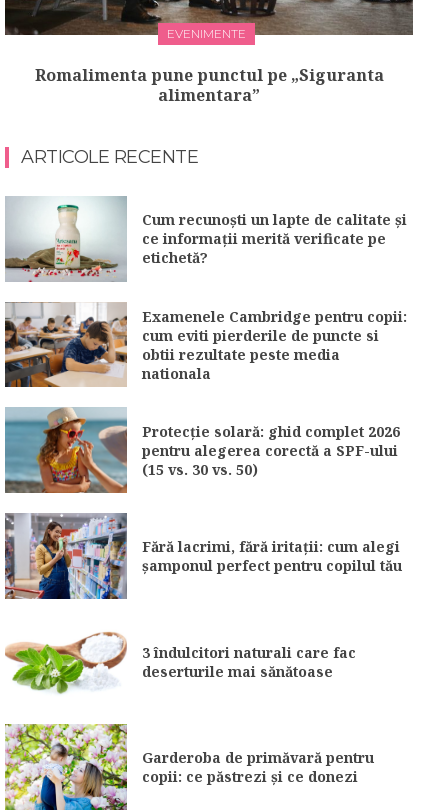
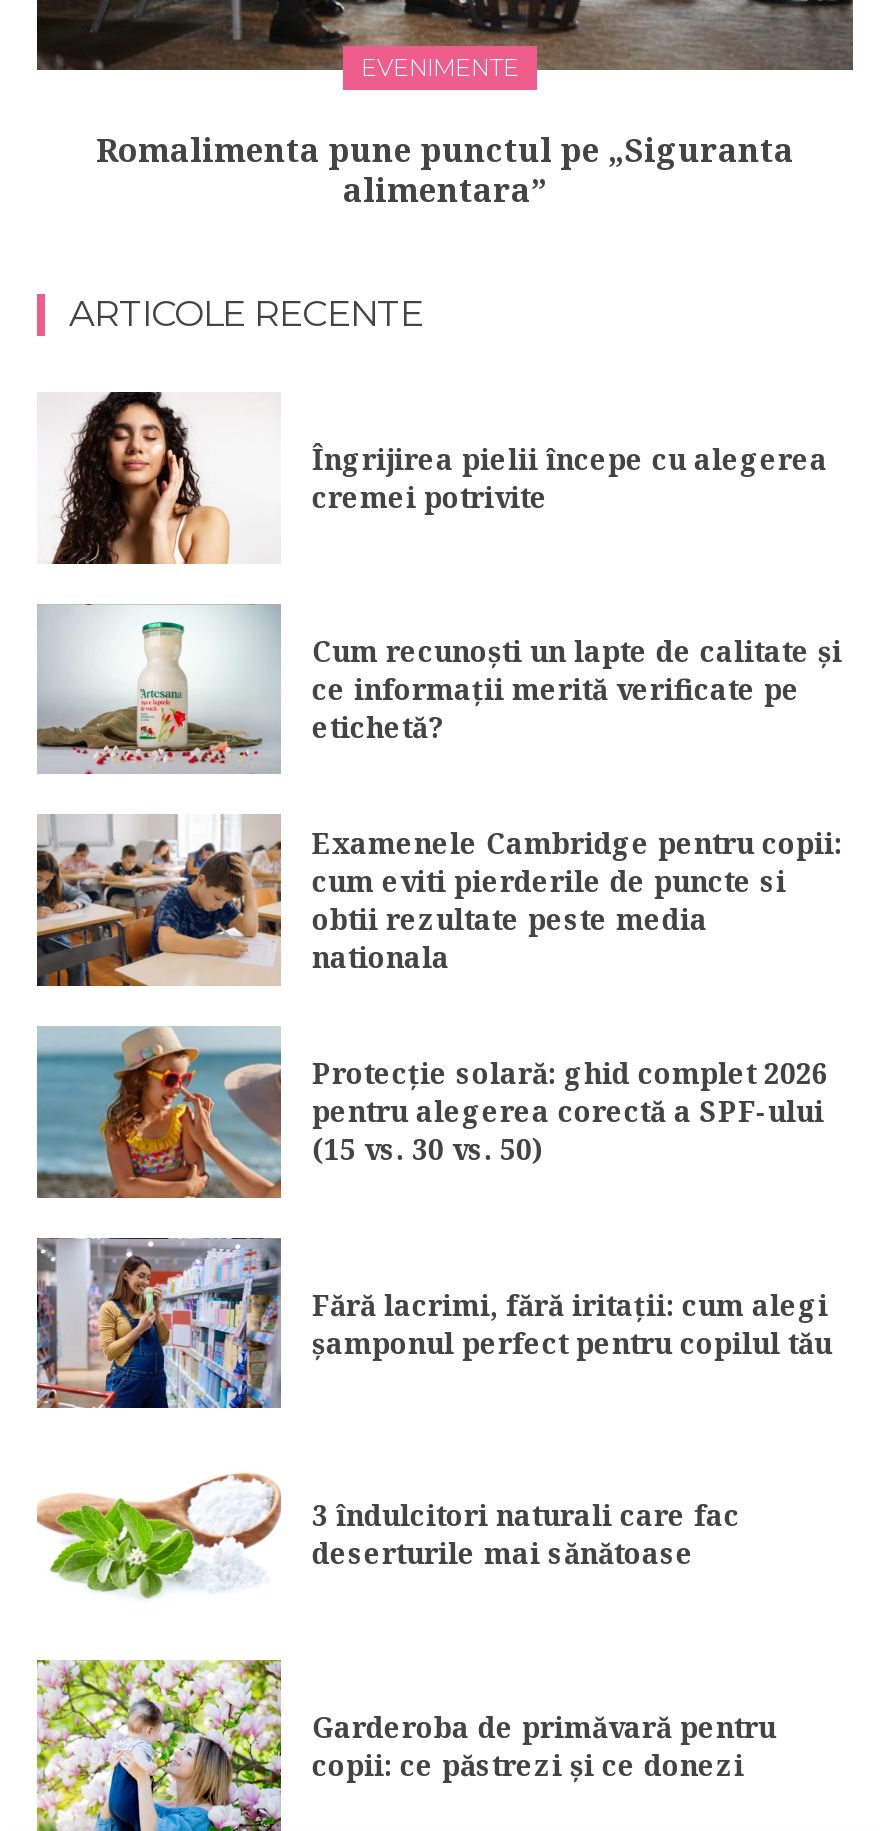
none -> [37,390,231,566] [image]
none -> [312,440,828,516] Îngrijirea pielii începe cu alegerea | cremei potrivite

